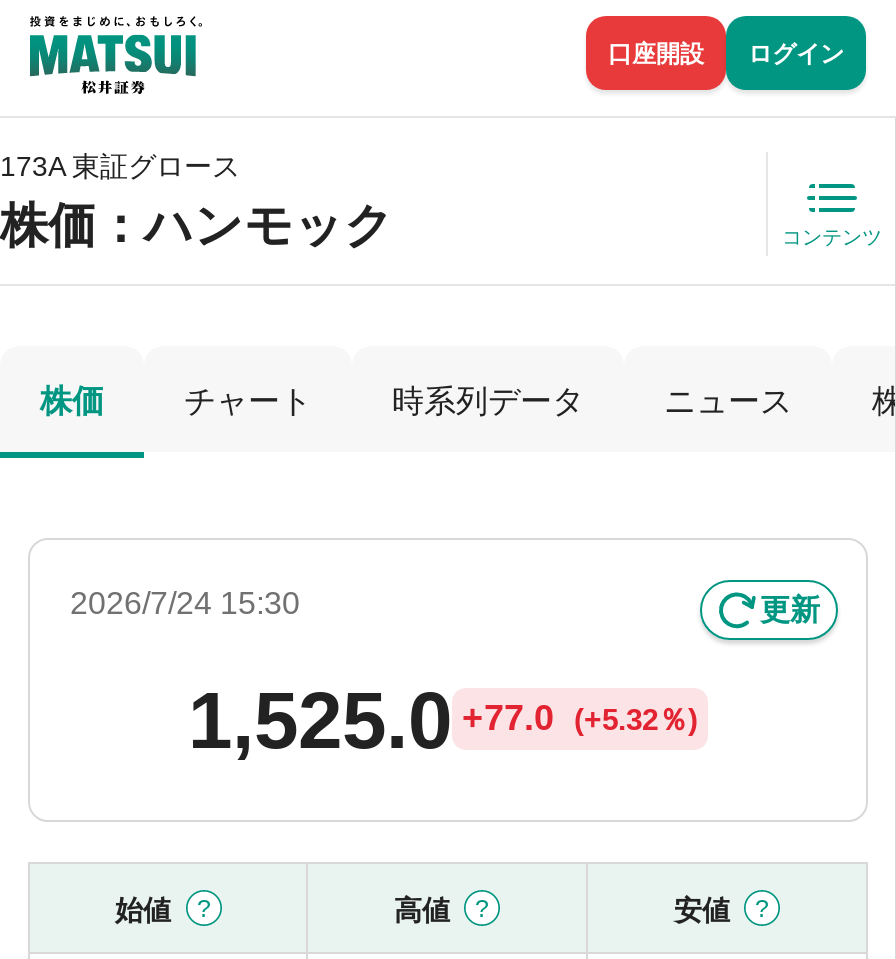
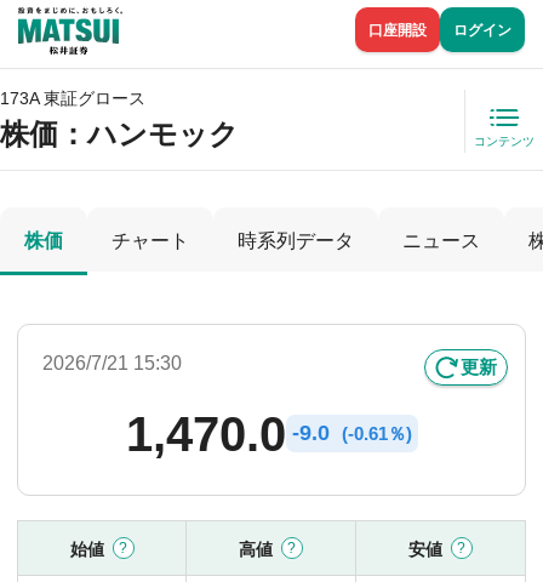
[70,586,300,620] 2026/7/24 15:30 -> [42,353,182,373] 2026/7/21 15:30
[188,676,698,764] 1,525.0 +77.0 (+5.32％) -> [125,407,411,461] 1,470.0 -9.0 (-0.61％)

